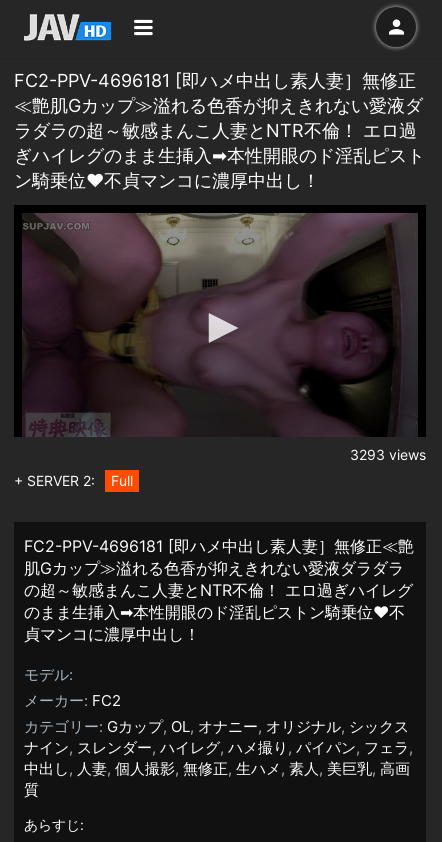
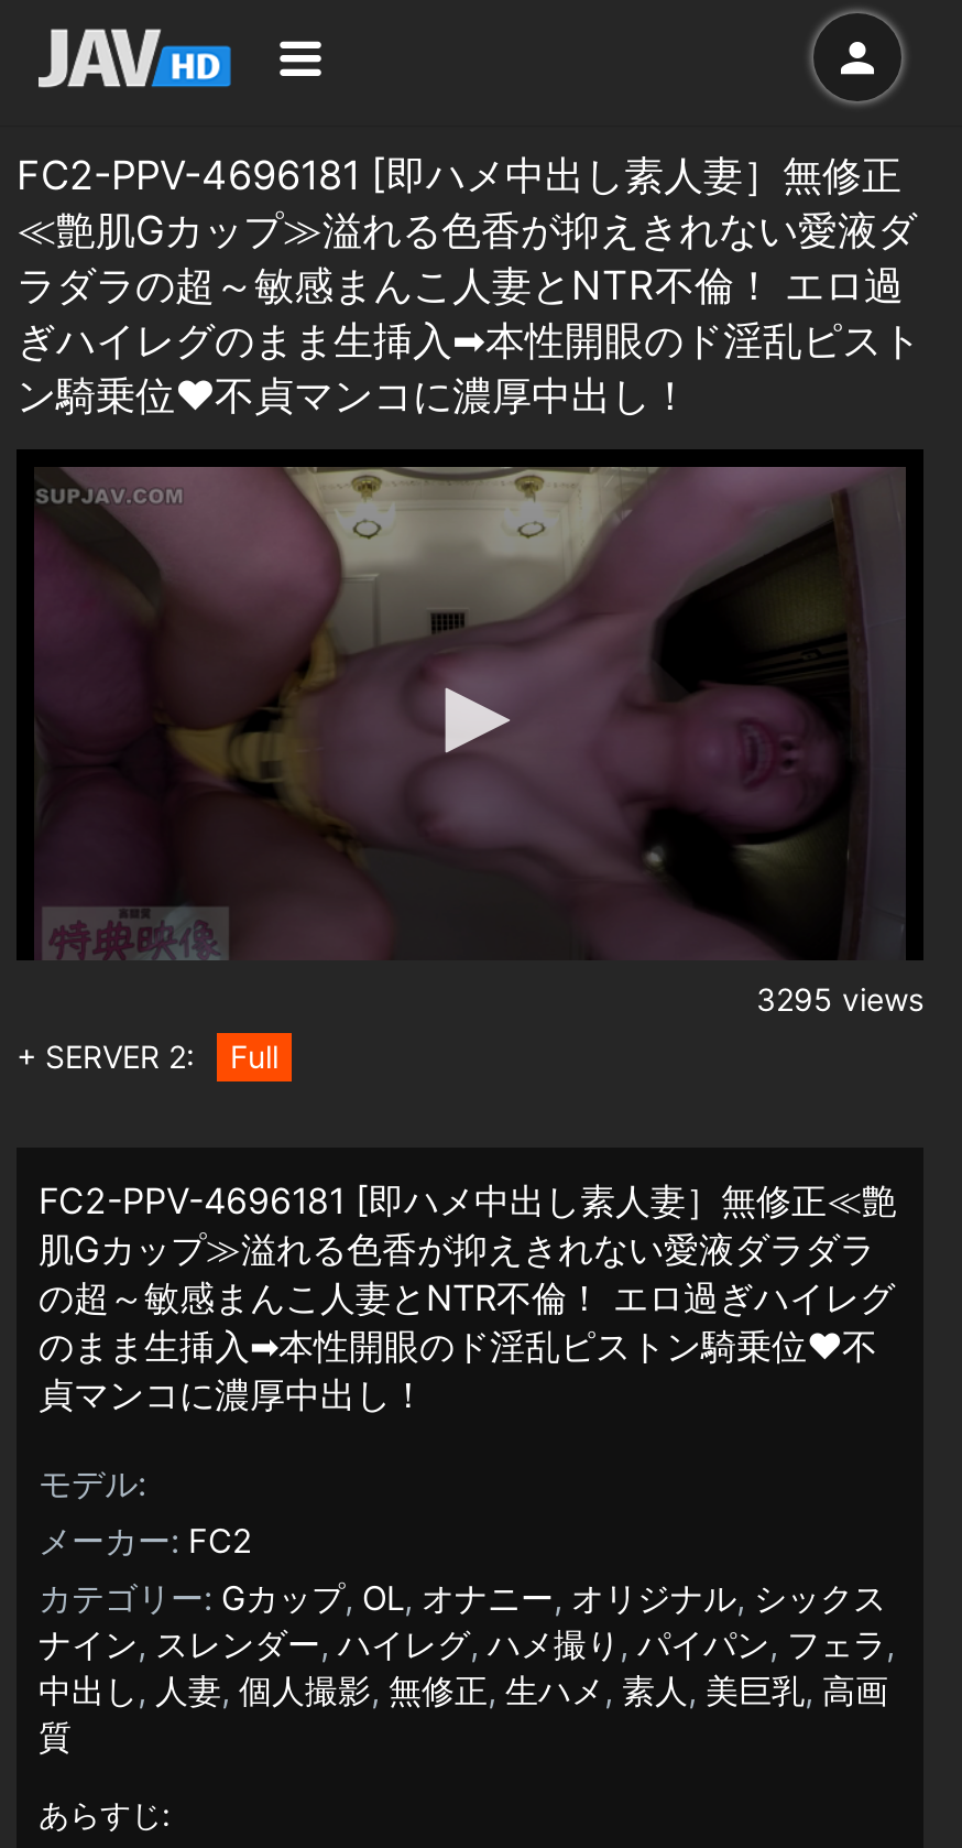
[350,446,426,463] 3293 views -> [756,980,923,1018] 3295 views

